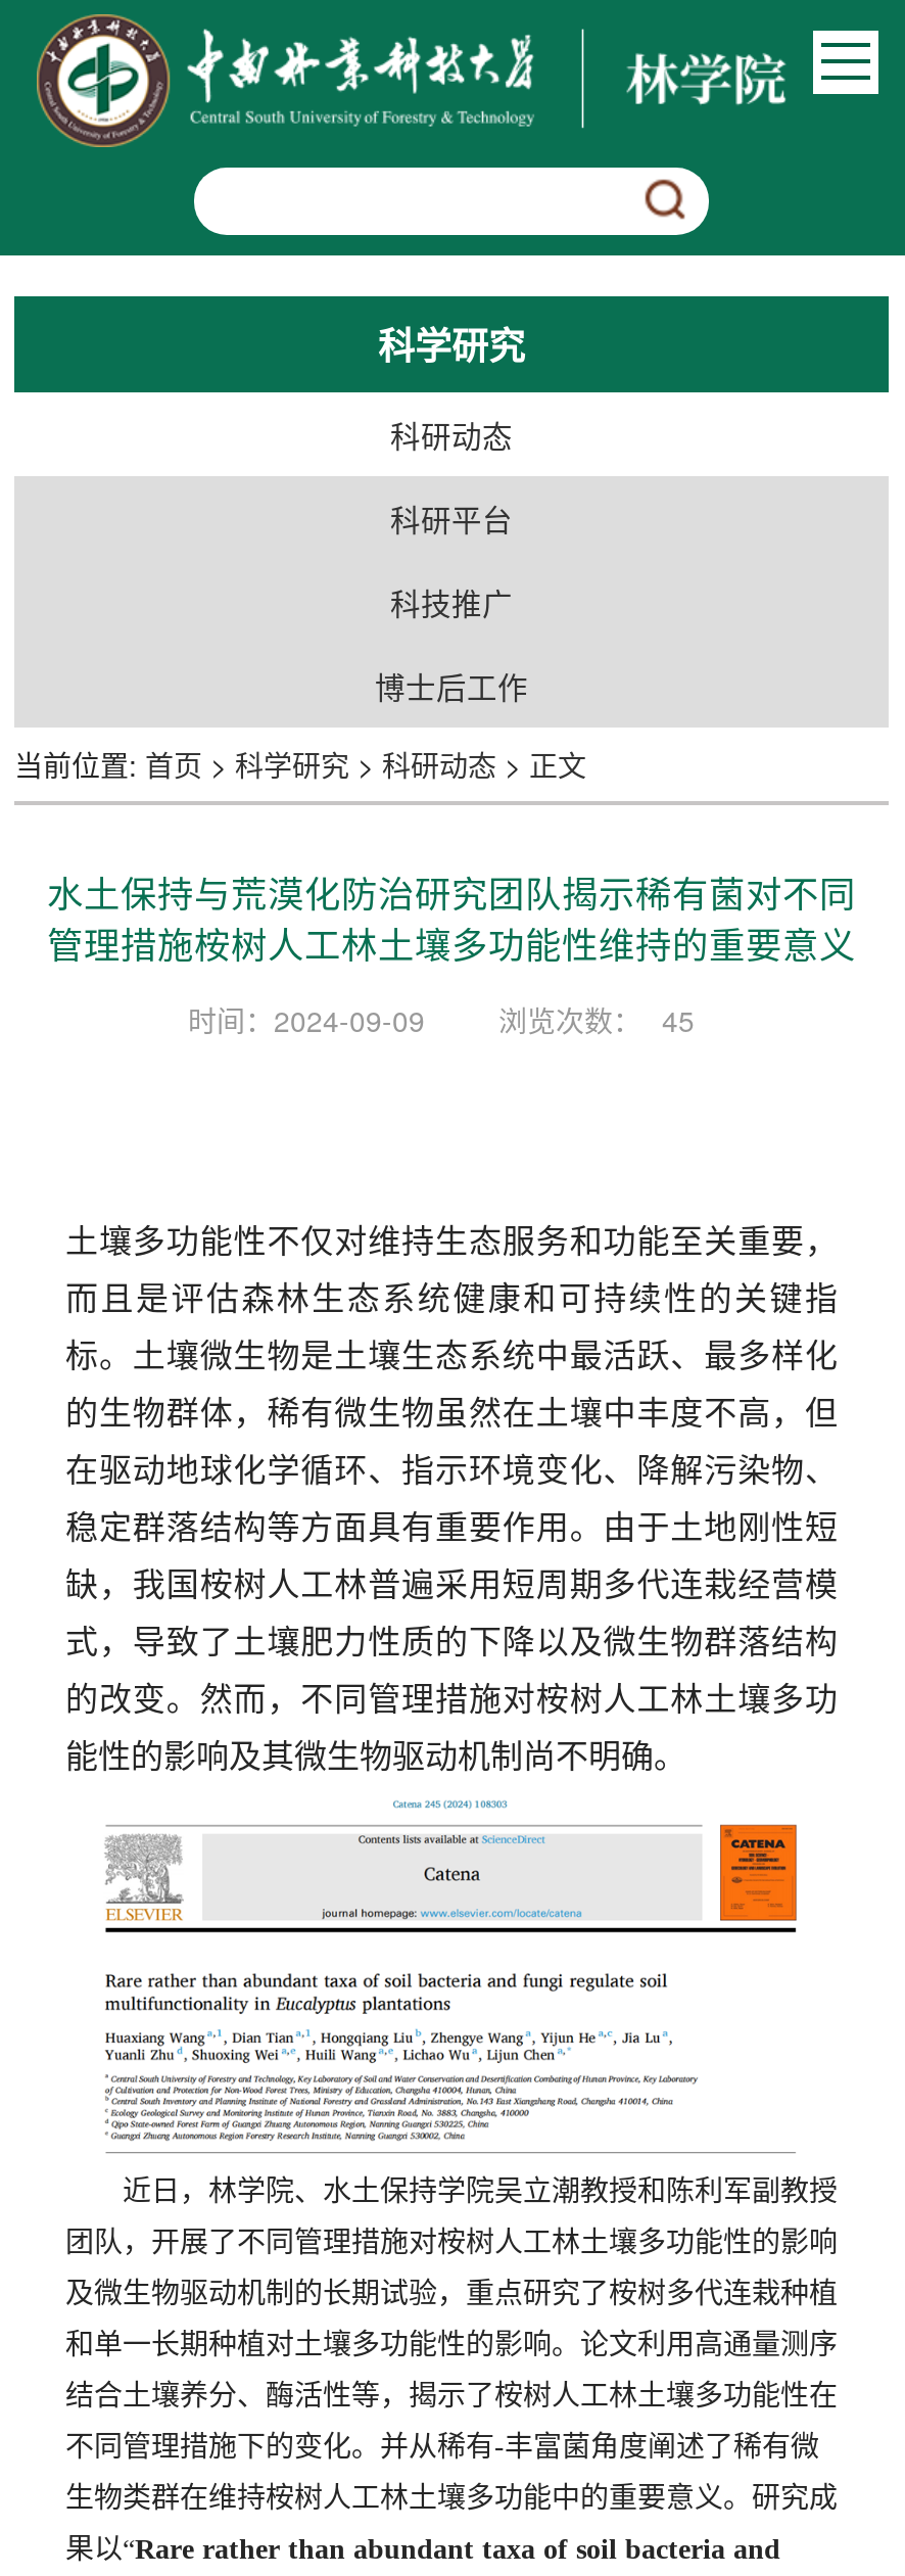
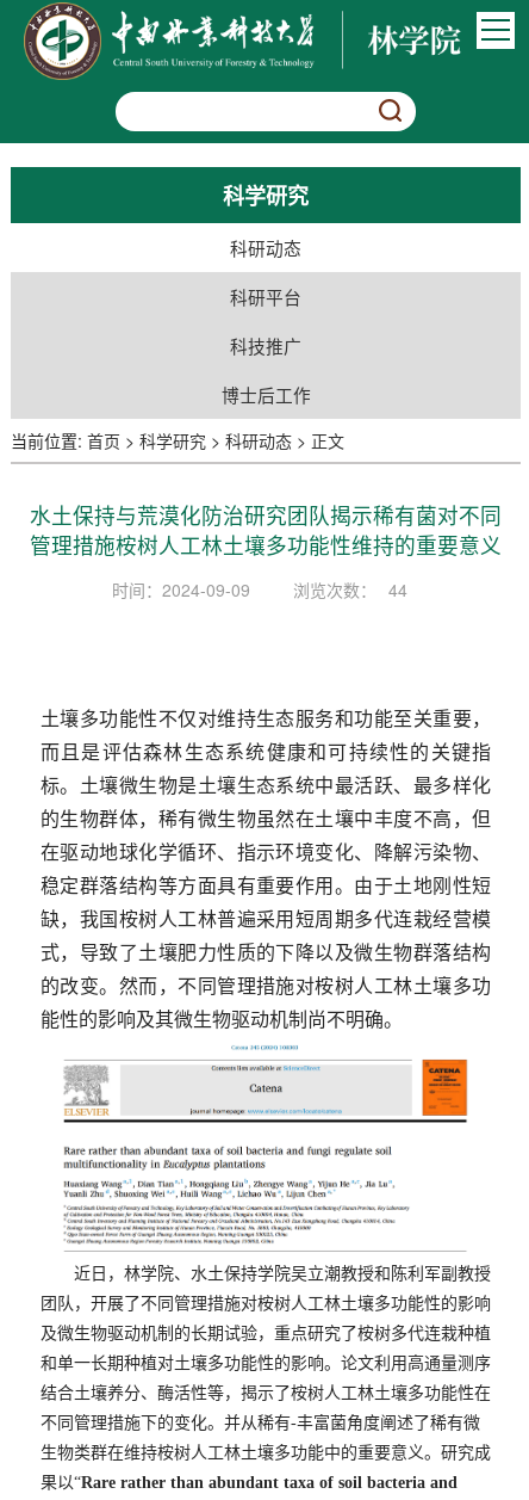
[188,999,695,1040] 时间：2024-09-09 浏览次数： 45 -> [112,577,407,601] 时间：2024-09-09 浏览次数： 44

